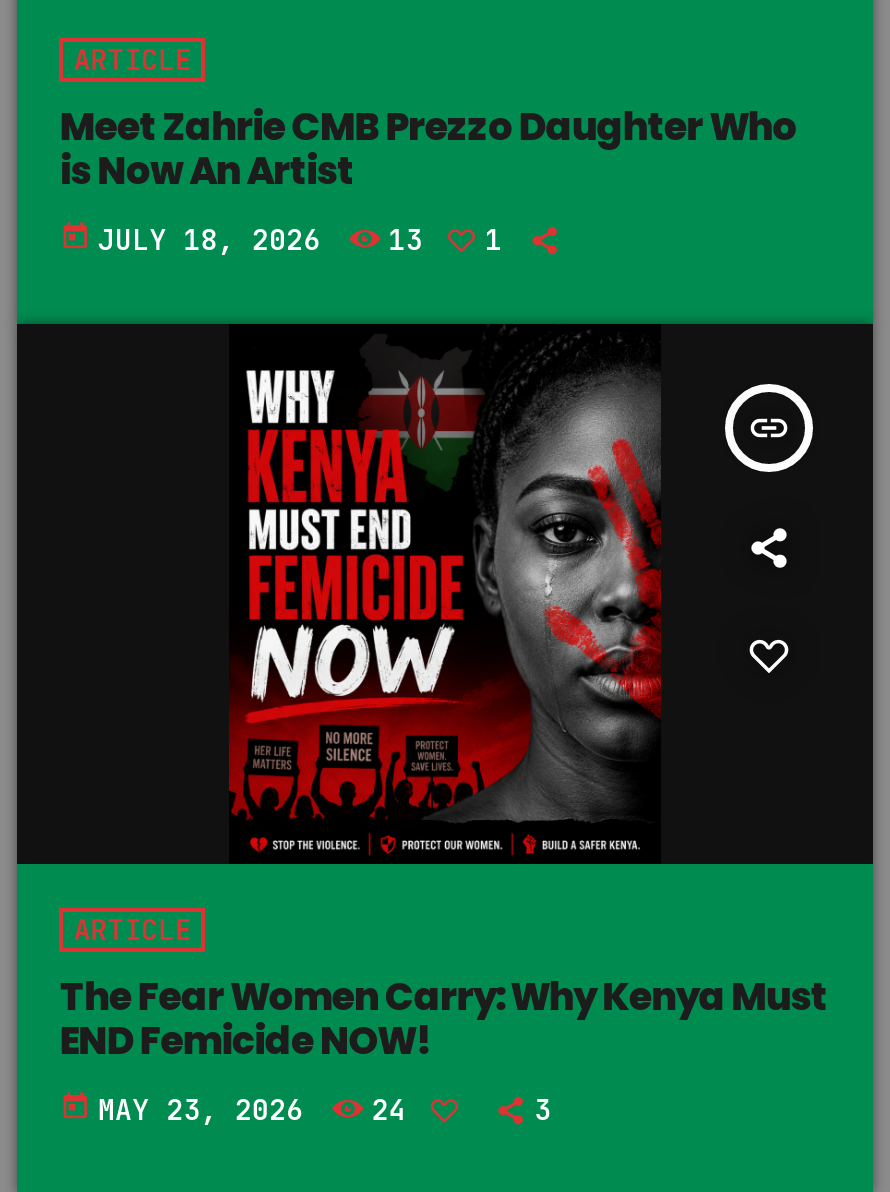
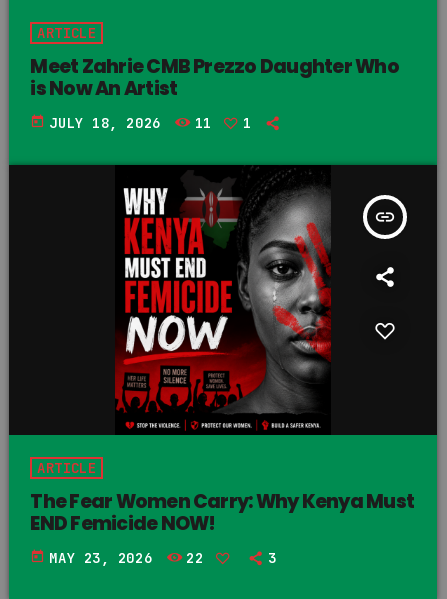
[389,222,423,258] 13 -> [195,114,212,132] 11
[371,1092,406,1128] 24 -> [186,549,203,567] 22

